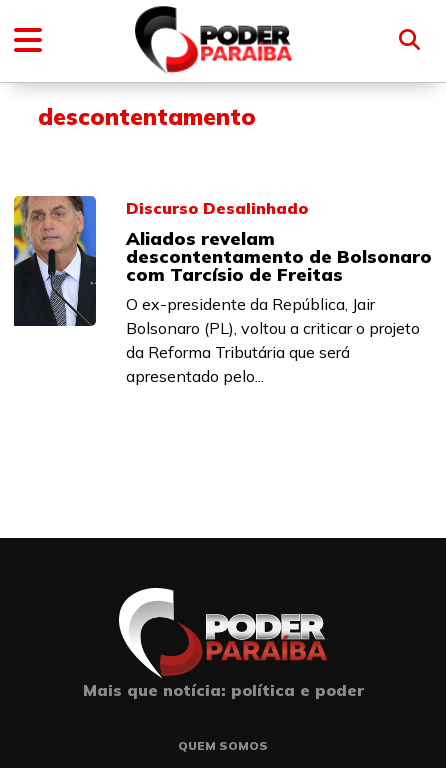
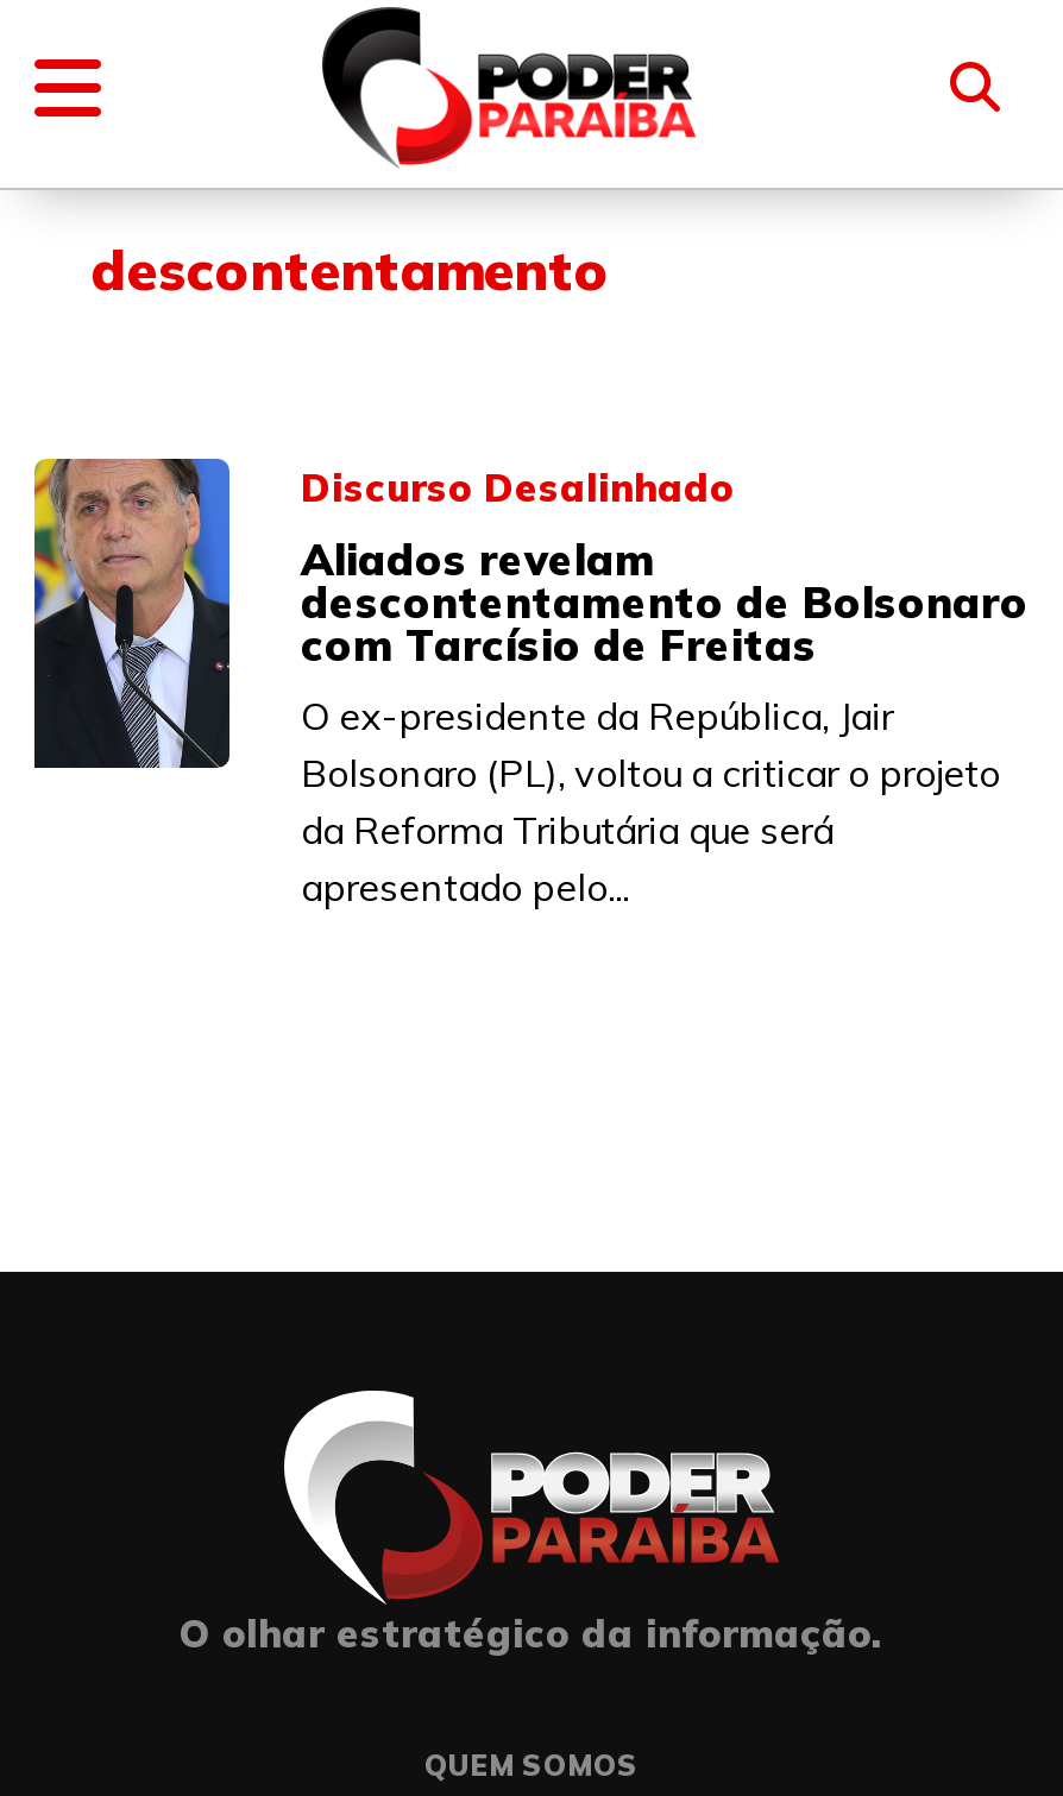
[82,680,363,700] Mais que notícia: política e poder -> [180,1609,883,1657] O olhar estratégico da informação.

